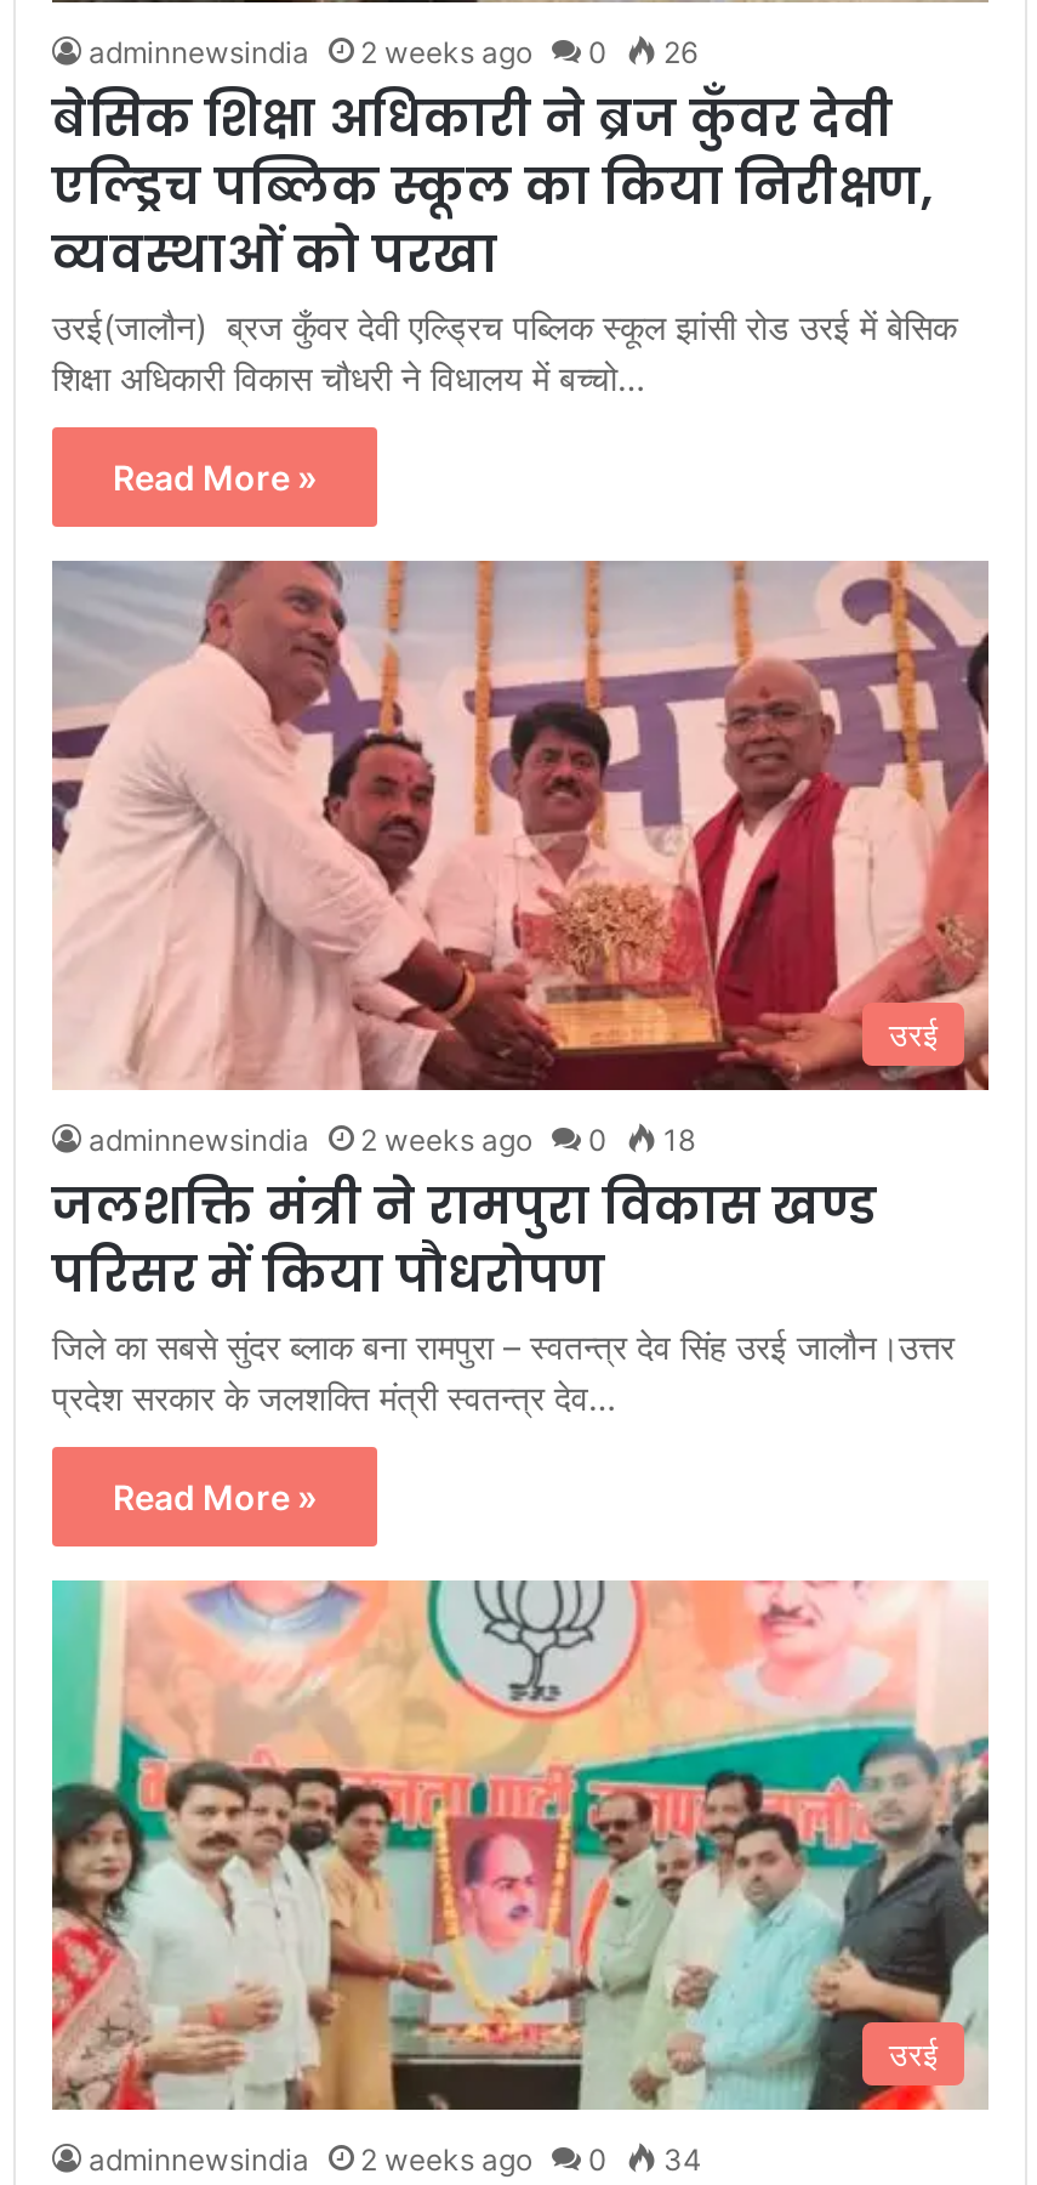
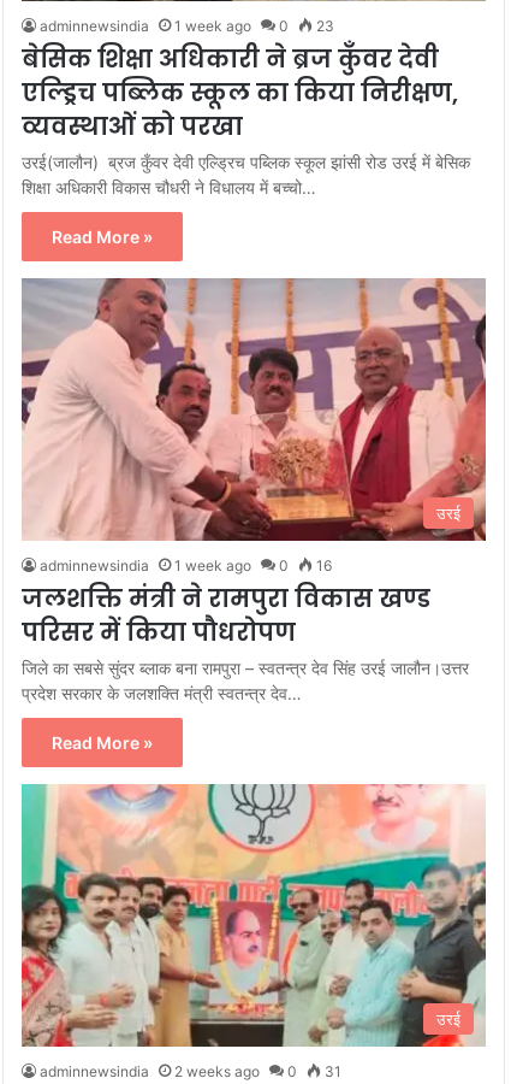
[360,35,532,72] 2 weeks ago -> [174,17,251,36] 1 week ago
[656,35,697,72] 26 -> [313,17,334,36] 23
[360,1122,532,1159] 2 weeks ago -> [174,557,251,575] 1 week ago
[656,1122,695,1159] 18 -> [313,557,332,575] 16
[89,2141,702,2177] adminnewsindia 2 weeks ago 0 34 -> [40,1062,341,1080] adminnewsindia 2 weeks ago 0 31

